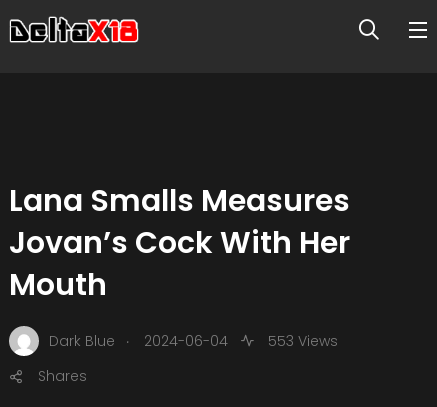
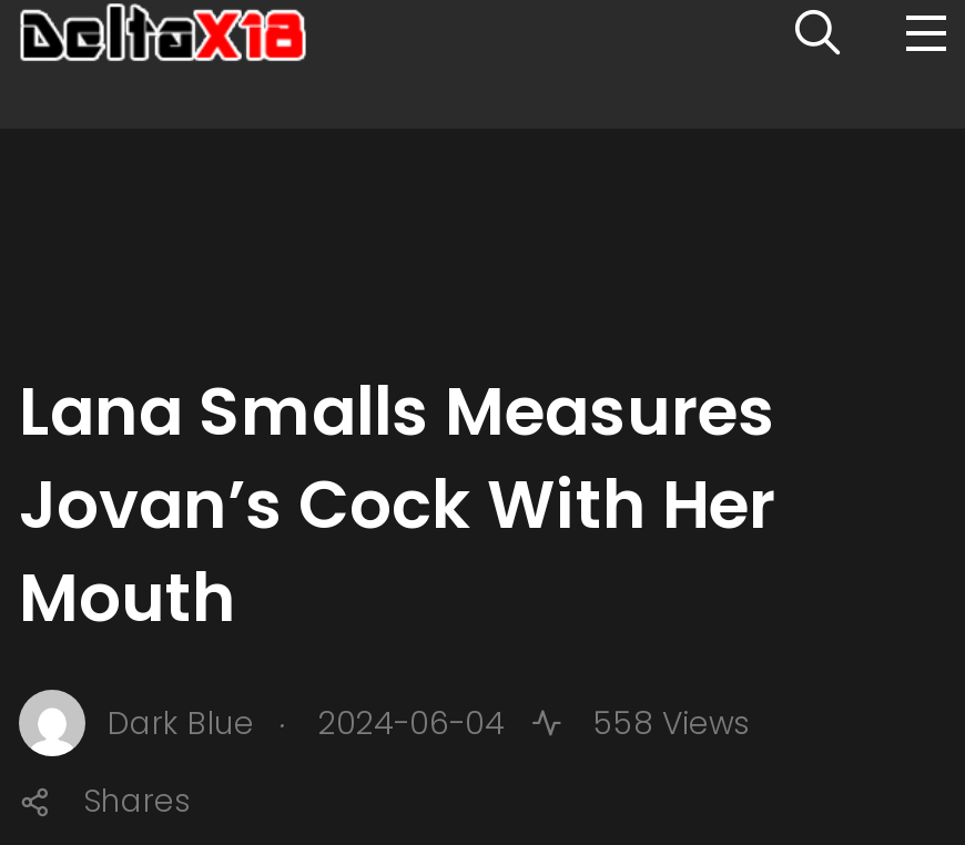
[49,328,338,351] Dark Blue . 2024-06-04 553 Views -> [108,694,751,745] Dark Blue . 2024-06-04 558 Views

